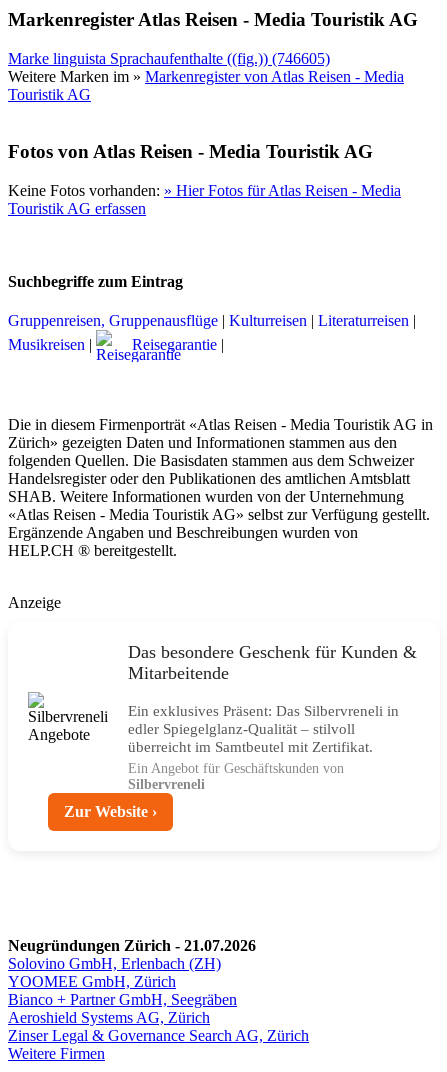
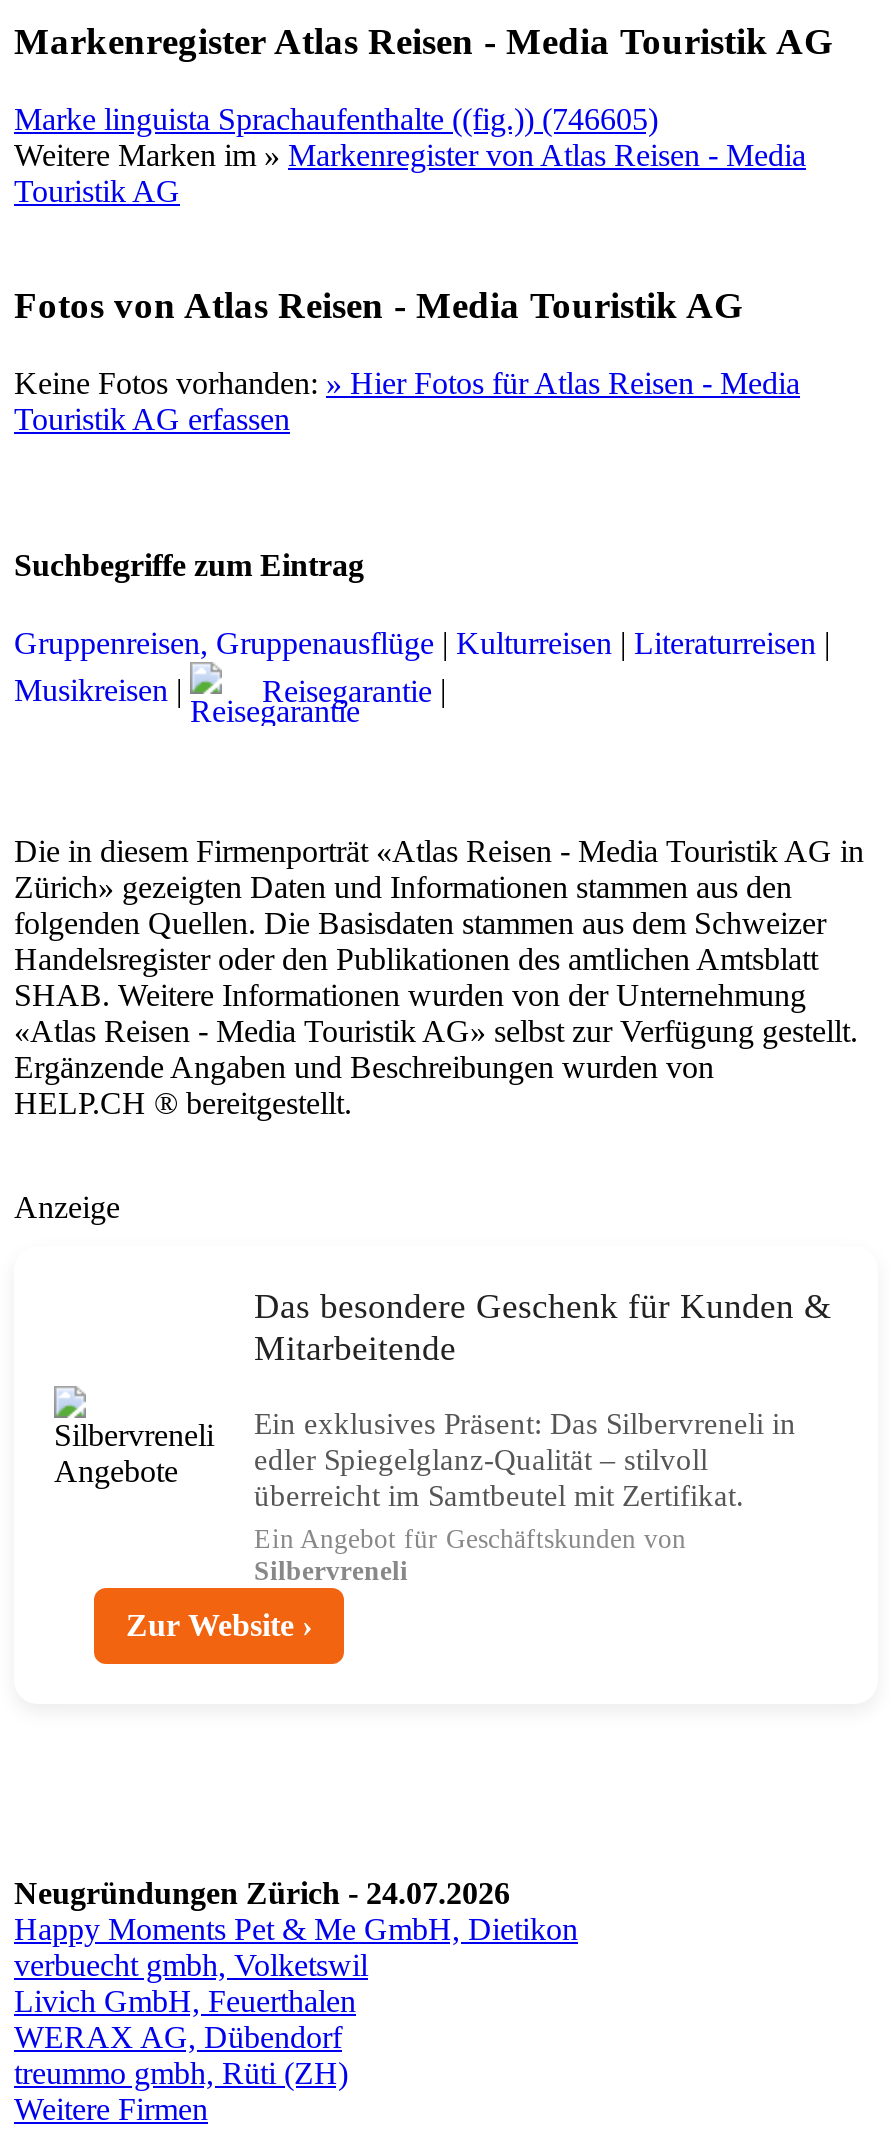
[8,937,309,1044] Neugründungen Zürich - 21.07.2026 | Solovino GmbH, Erlenbach (ZH) | YOOMEE GmbH, Zürich | Bianco + Partner GmbH, Seegräben | Aeroshield Systems AG, Zürich | Zinser Legal & Governance Search AG, Zürich -> [14,1876,578,2090] Neugründungen Zürich - 24.07.2026 | Happy Moments Pet & Me GmbH, Dietikon | verbuecht gmbh, Volketswil | Livich GmbH, Feuerthalen | WERAX AG, Dübendorf | treummo gmbh, Rüti (ZH)

